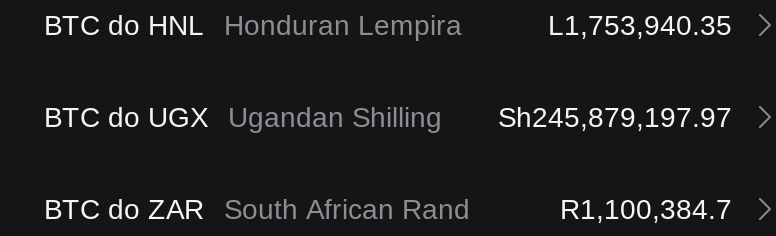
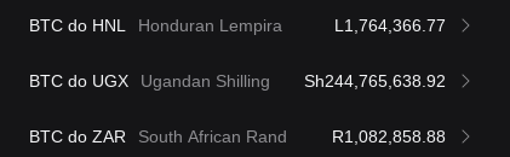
[548,9,732,41] L1,753,940.35 -> [334,15,446,35] L1,764,366.77
[44,101,732,133] BTC do UGX Ugandan Shilling Sh245,879,197.97 -> [29,71,446,90] BTC do UGX Ugandan Shilling Sh244,765,638.92
[560,193,732,225] R1,100,384.7 -> [332,127,446,146] R1,082,858.88

